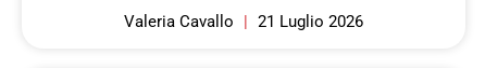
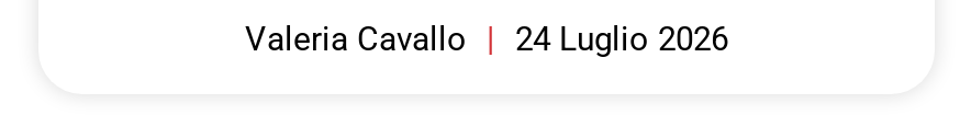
[124,12,363,31] Valeria Cavallo 21 Luglio 2026 -> [245,19,728,59] Valeria Cavallo 24 Luglio 2026

